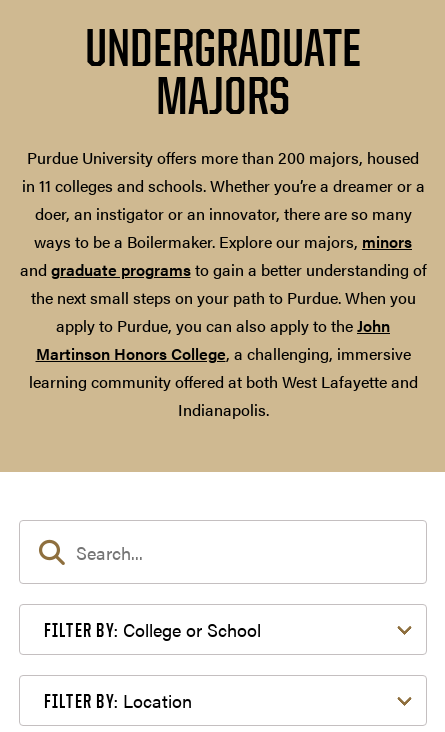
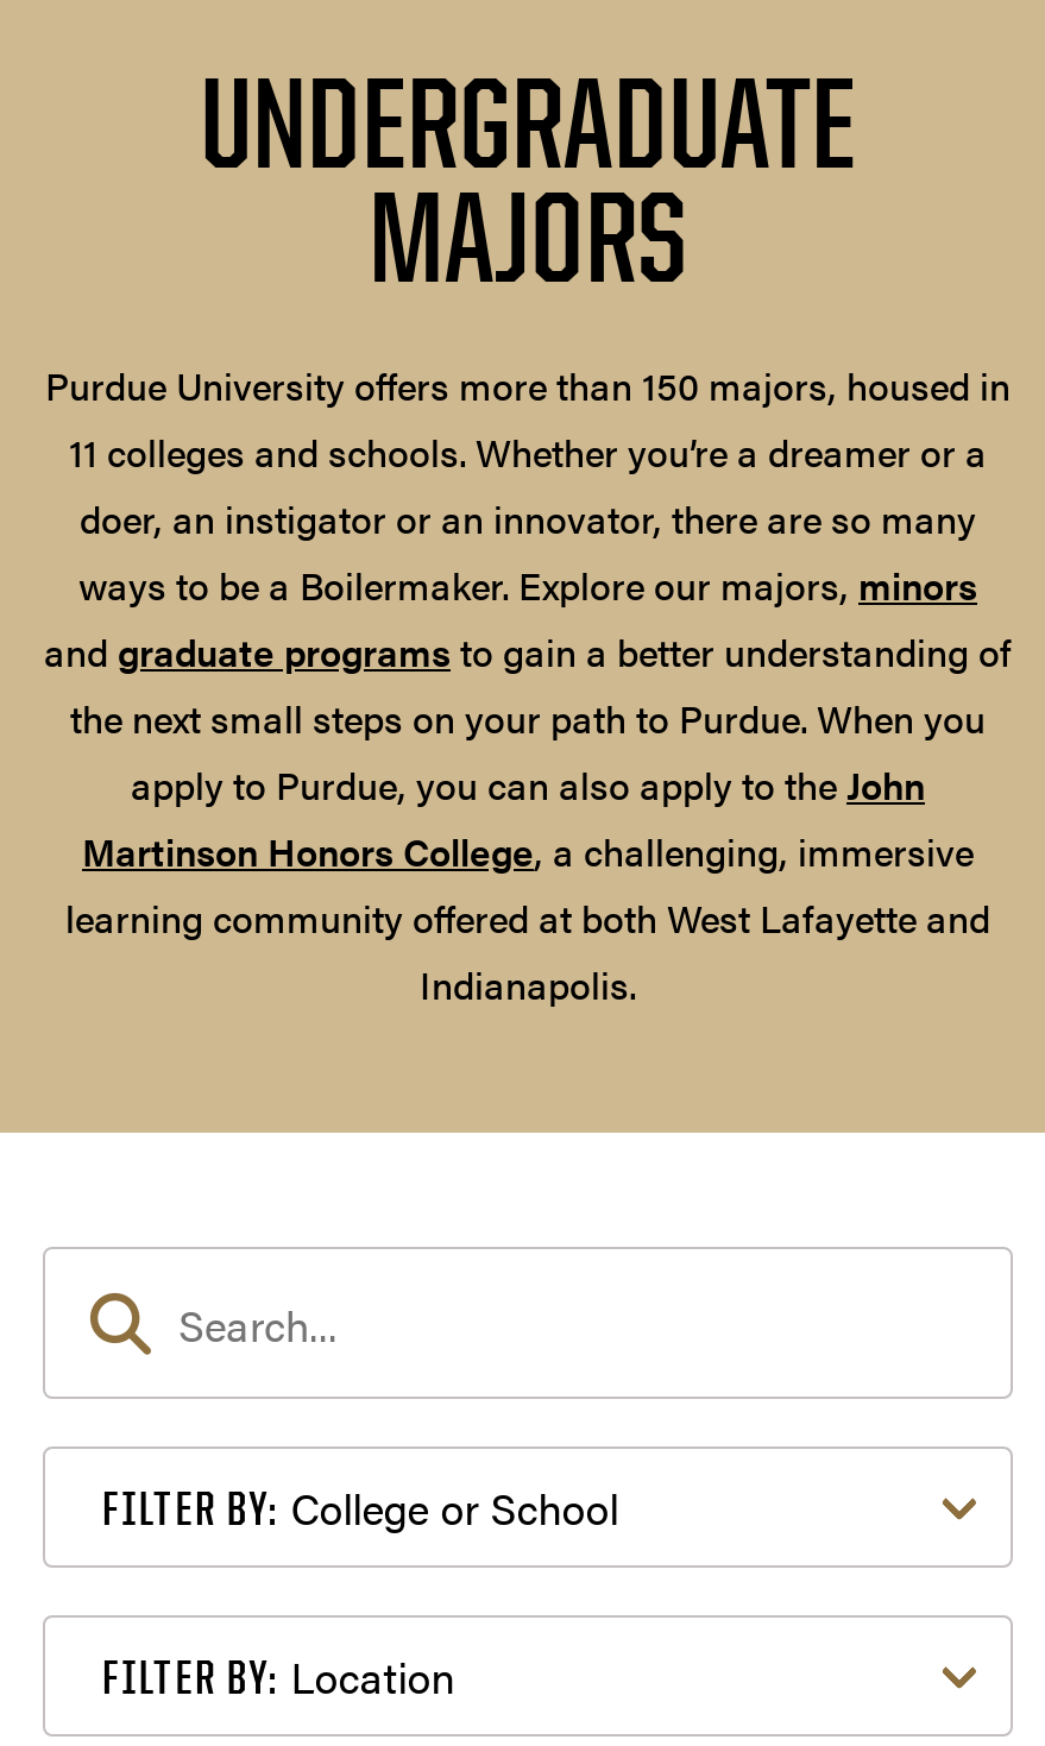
[21,146,424,197] Purdue University offers more than 200 majors, housed | in 11 colleges and schools. Whether you’re a dreamer or a -> [45,358,1011,479] Purdue University offers more than 150 majors, housed in | 11 colleges and schools. Whether you’re a dreamer or a

